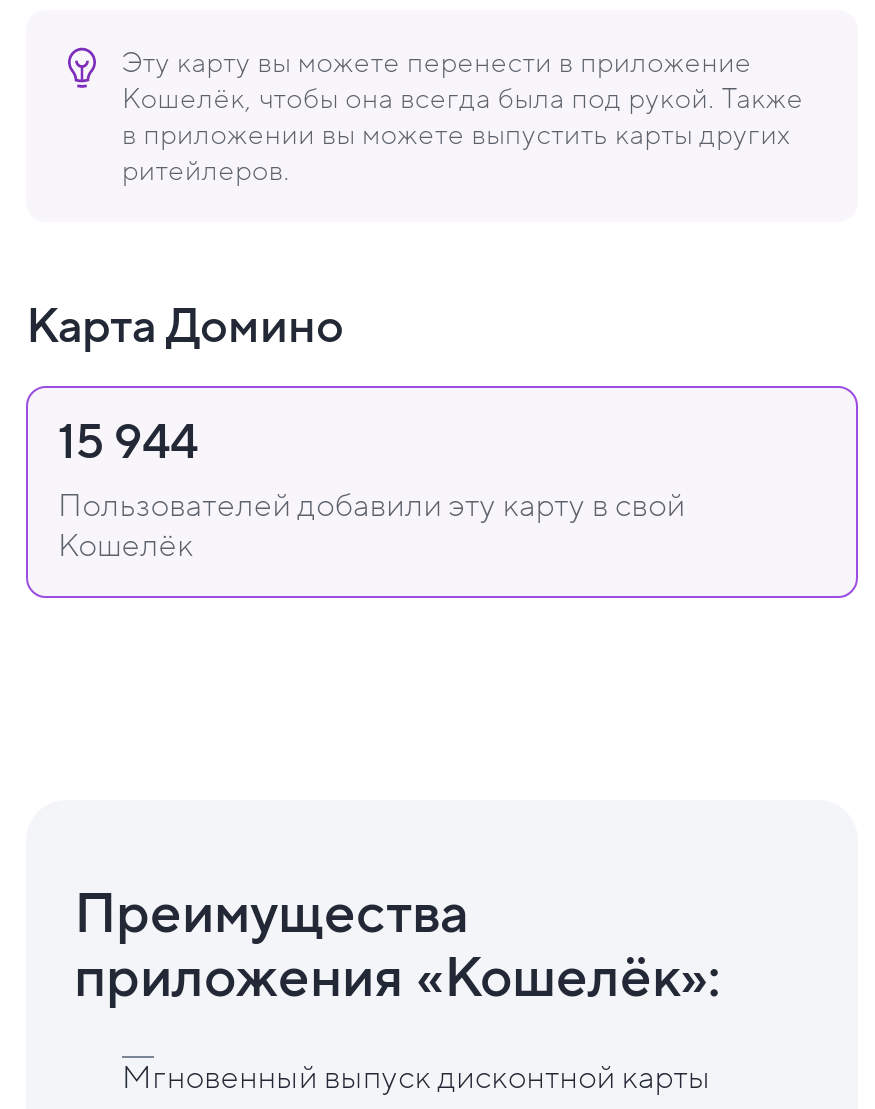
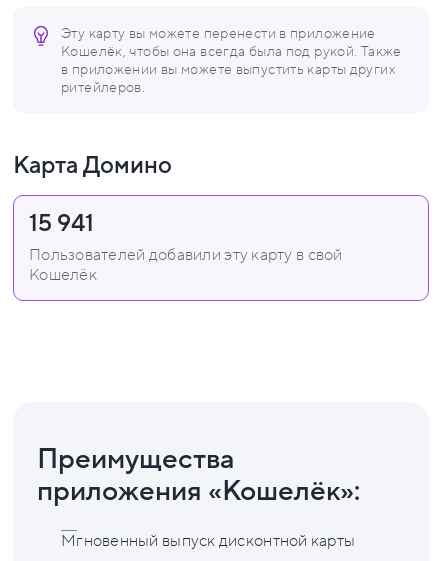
[58,412,198,474] 15 944 -> [29,208,94,239] 15 941

